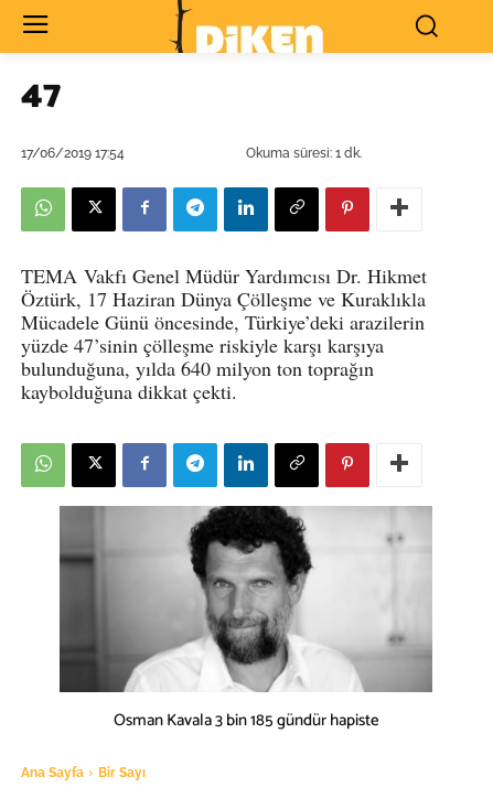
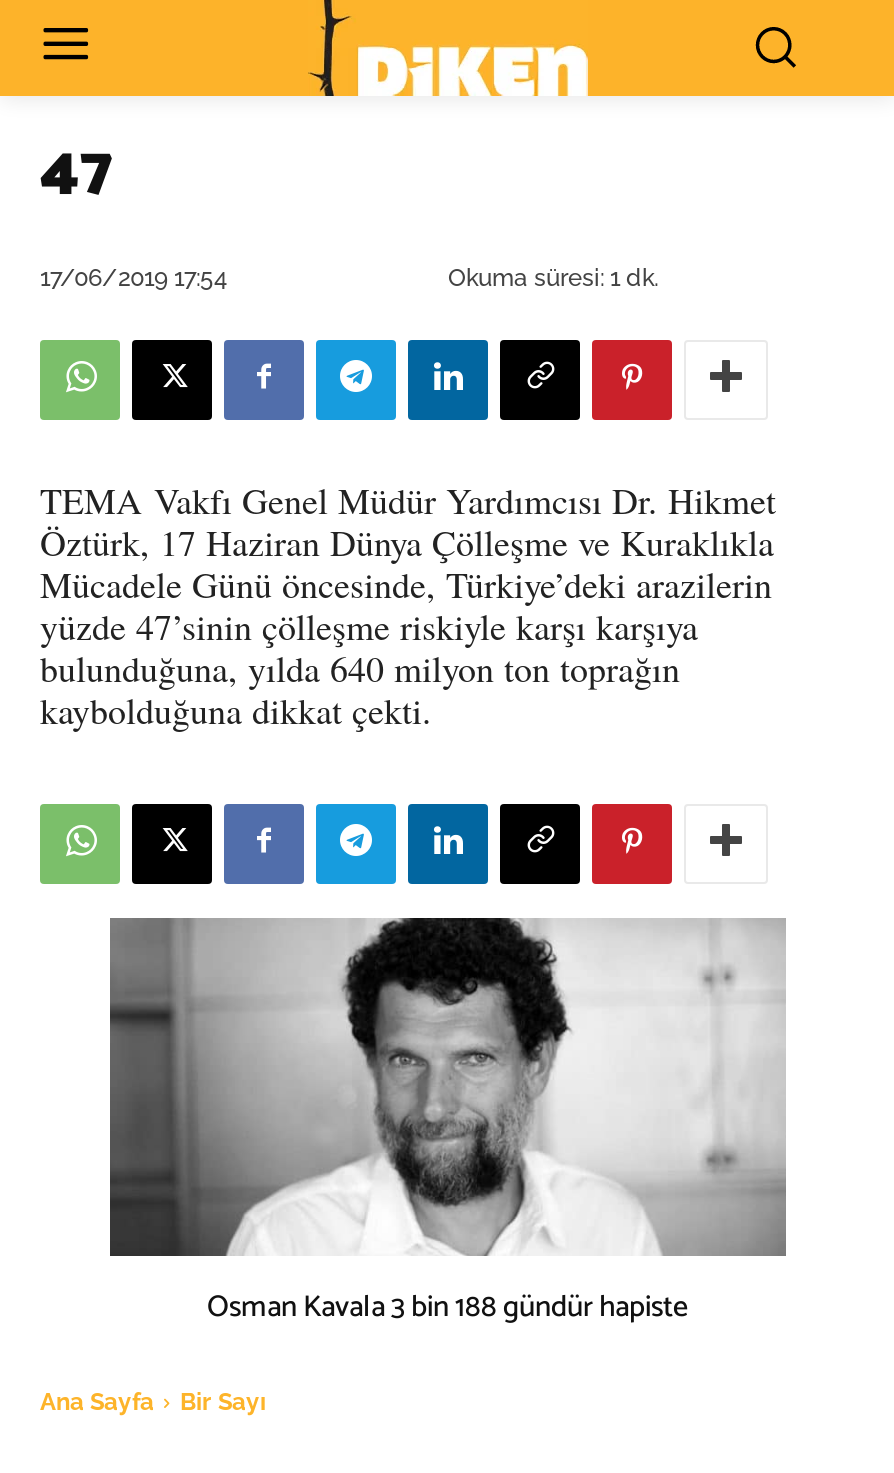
[113,706,379,734] Osman Kavala 3 bin 185 gündür hapiste -> [207,1282,689,1332] Osman Kavala 3 bin 188 gündür hapiste

